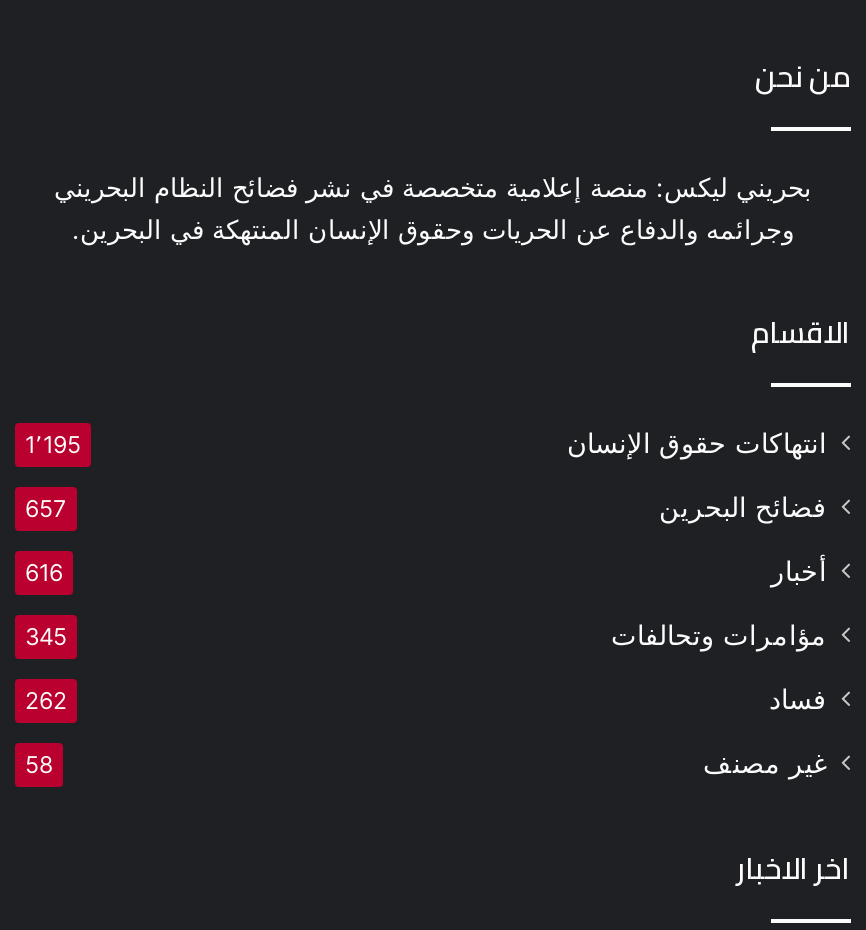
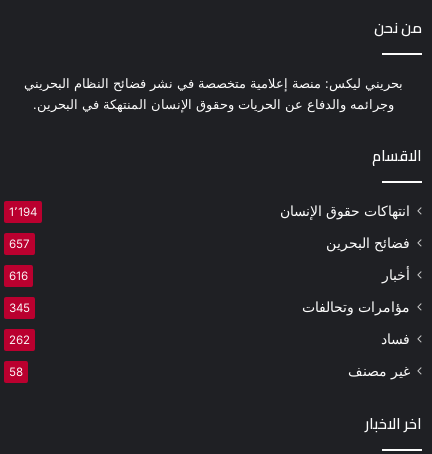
[25,431,81,459] 1٬195 -> [9,205,37,219] 1٬194

